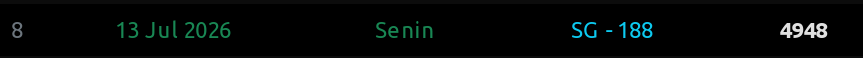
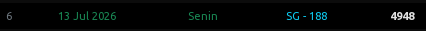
[11,18,23,42] 8 -> [6,10,12,22] 6

